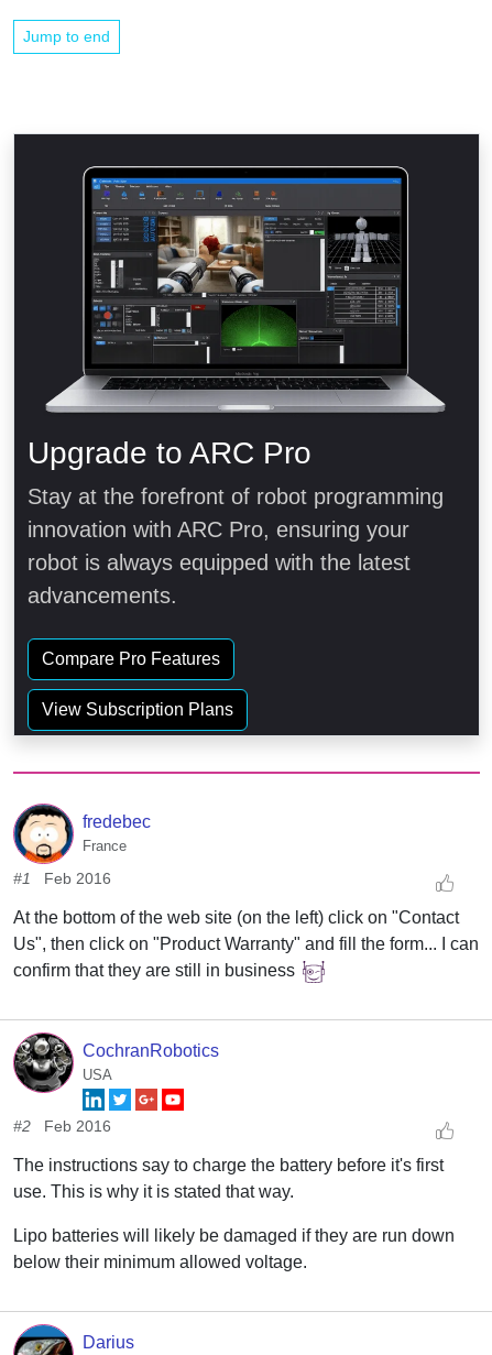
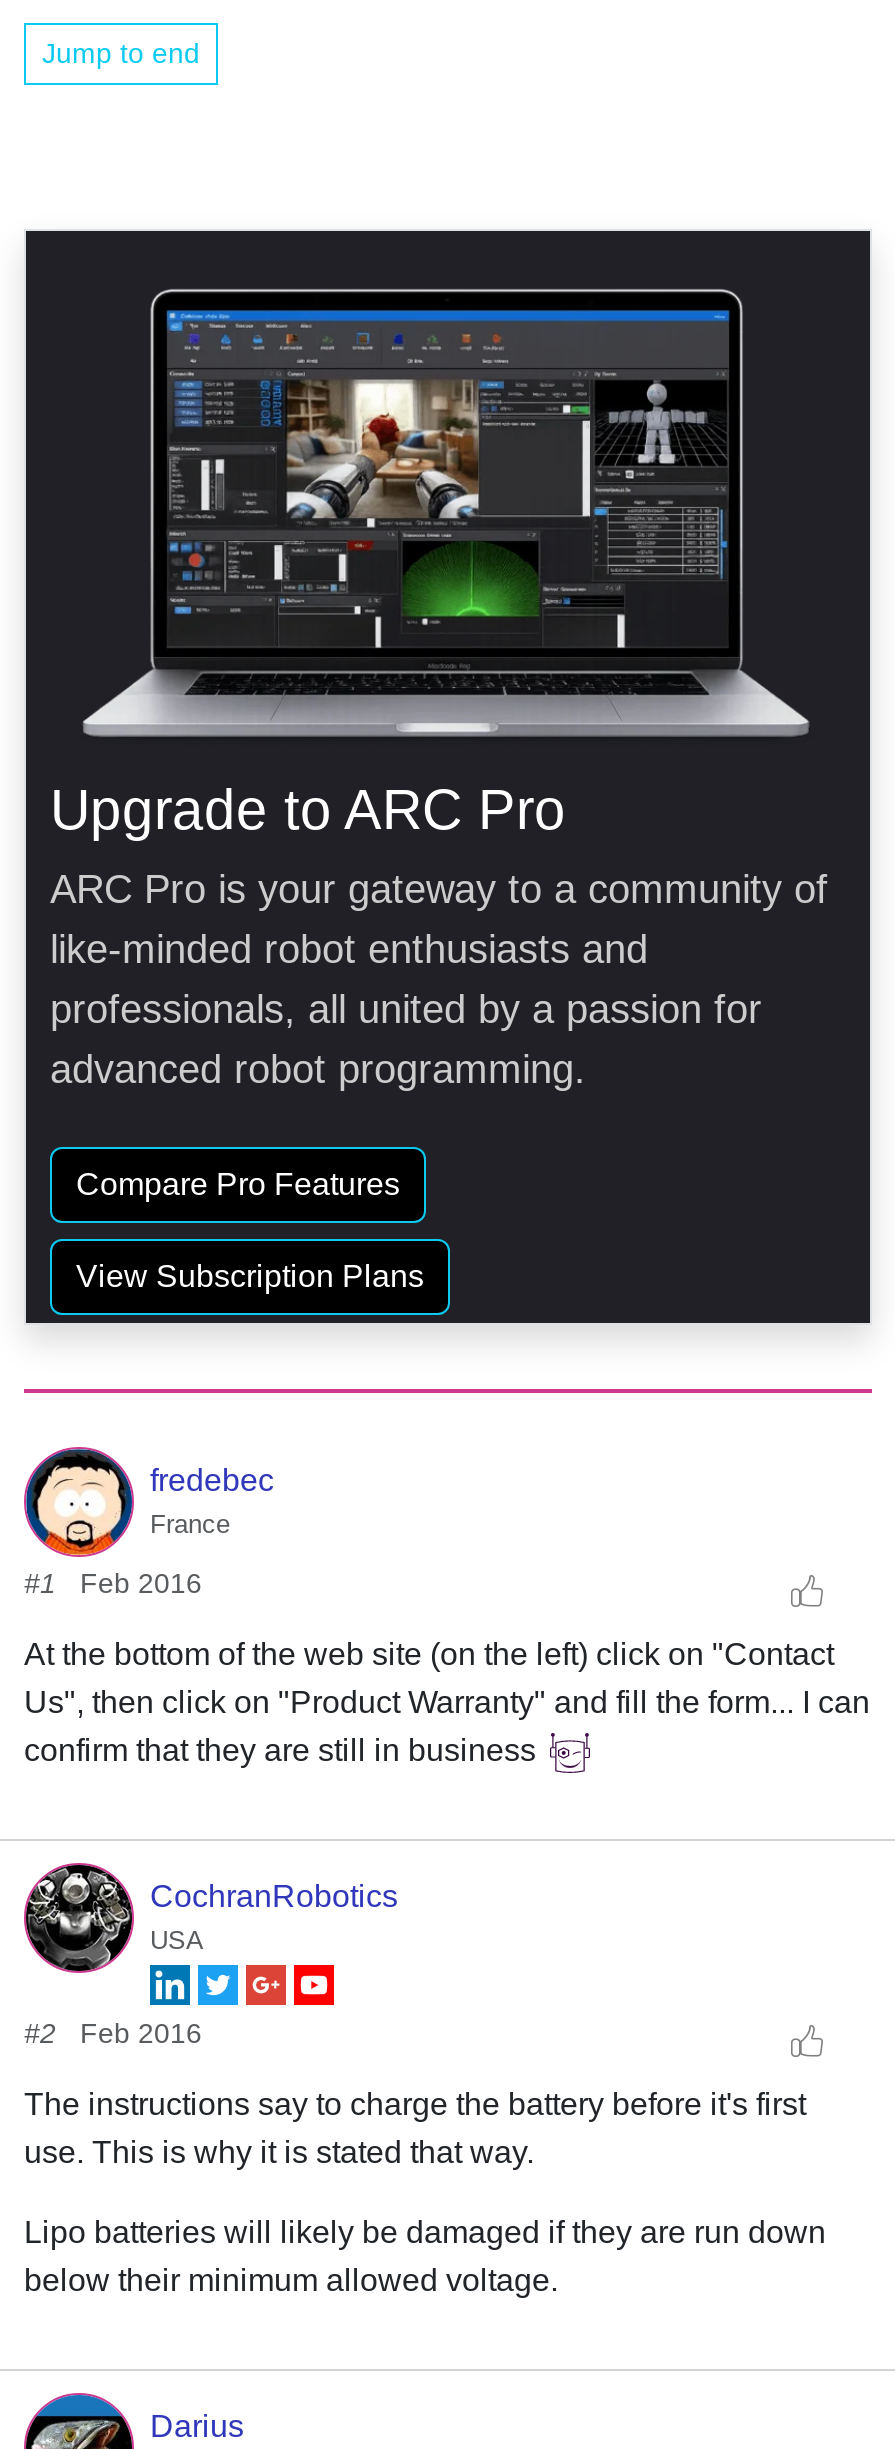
[28,485,444,608] Stay at the forefront of robot programming | innovation with ARC Pro, ensuring your | robot is always equipped with the latest | advancements. -> [50,868,828,1092] ARC Pro is your gateway to a community of | like-minded robot enthusiasts and | professionals, all united by a passion for | advanced robot programming.

